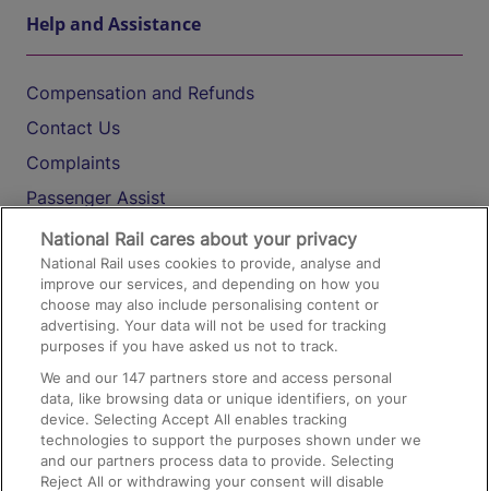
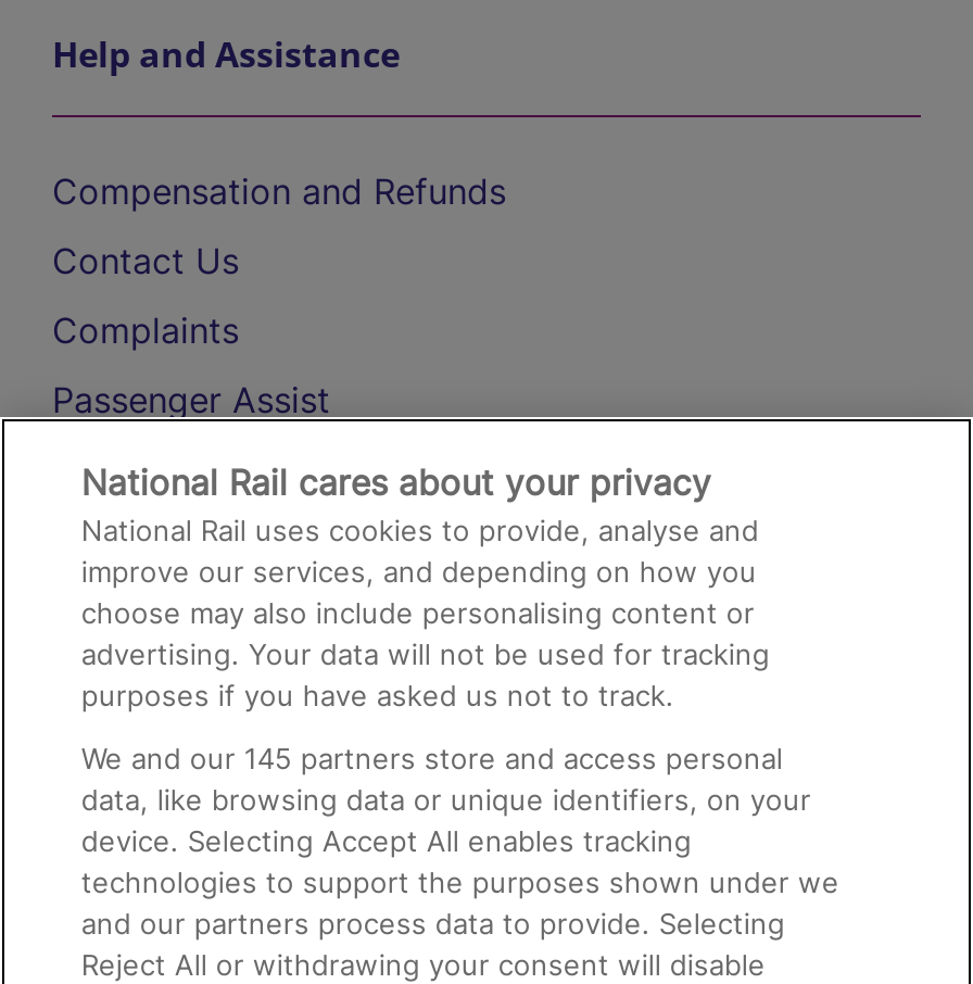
[41,369,392,386] We and our 147 partners store and access personal -> [81,741,783,775] We and our 145 partners store and access personal

